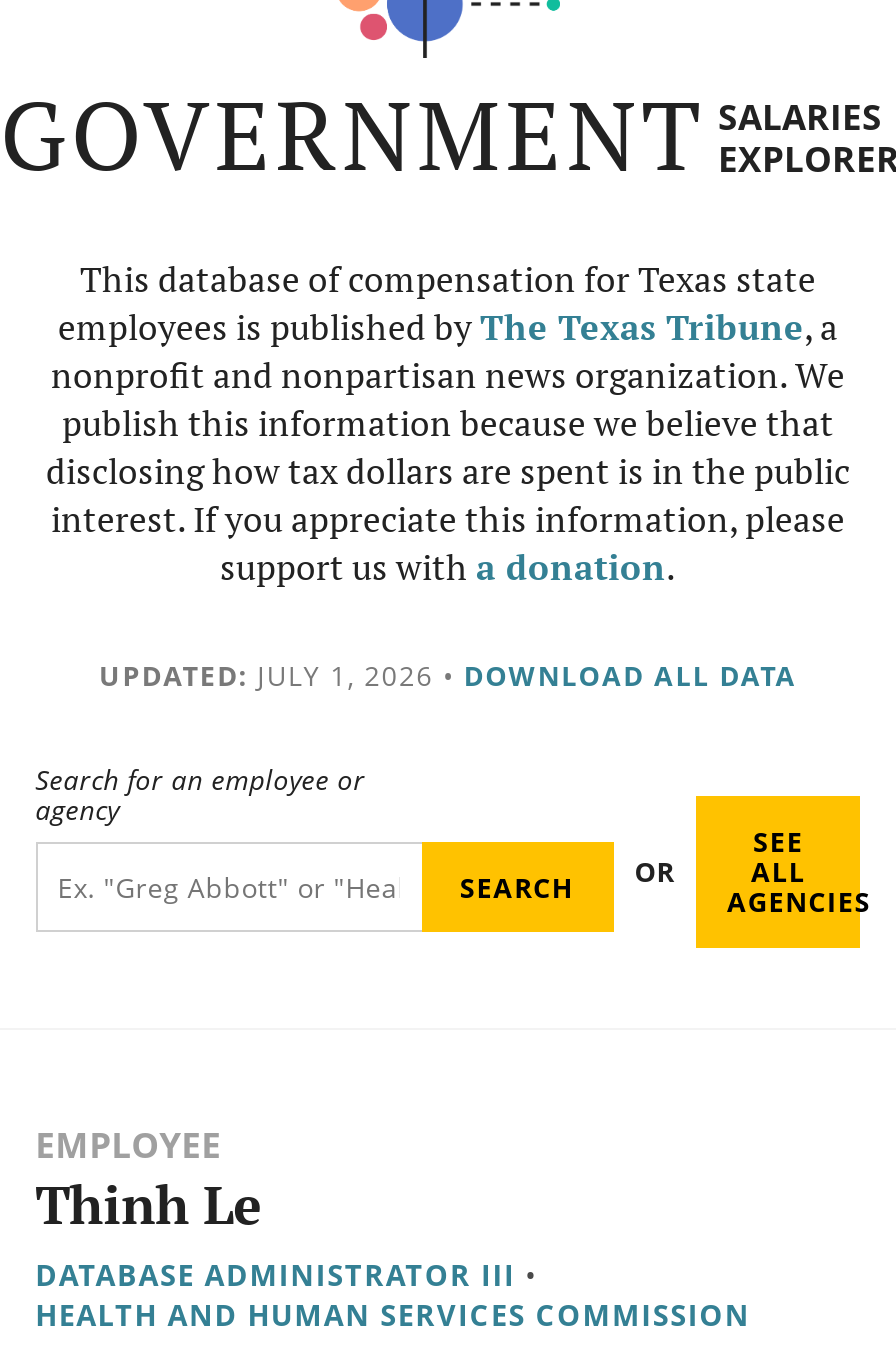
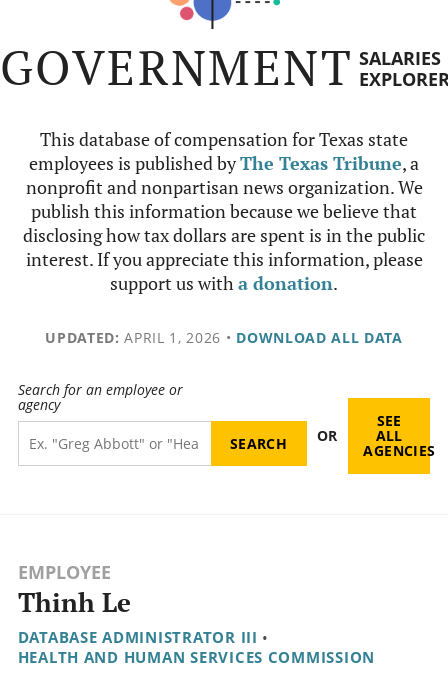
[99,656,797,694] UPDATED: JULY 1, 2026 • DOWNLOAD ALL DATA -> [45,328,403,347] UPDATED: APRIL 1, 2026 • DOWNLOAD ALL DATA

